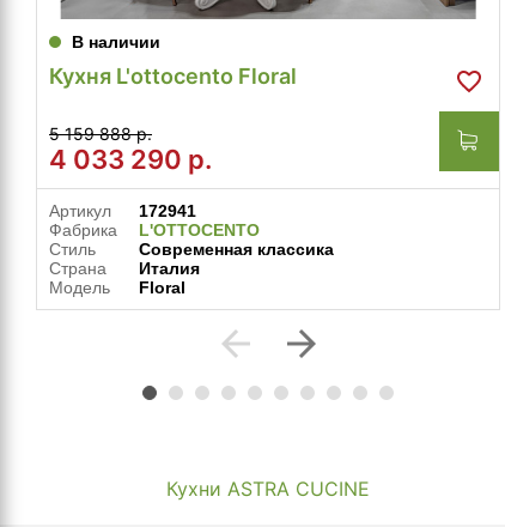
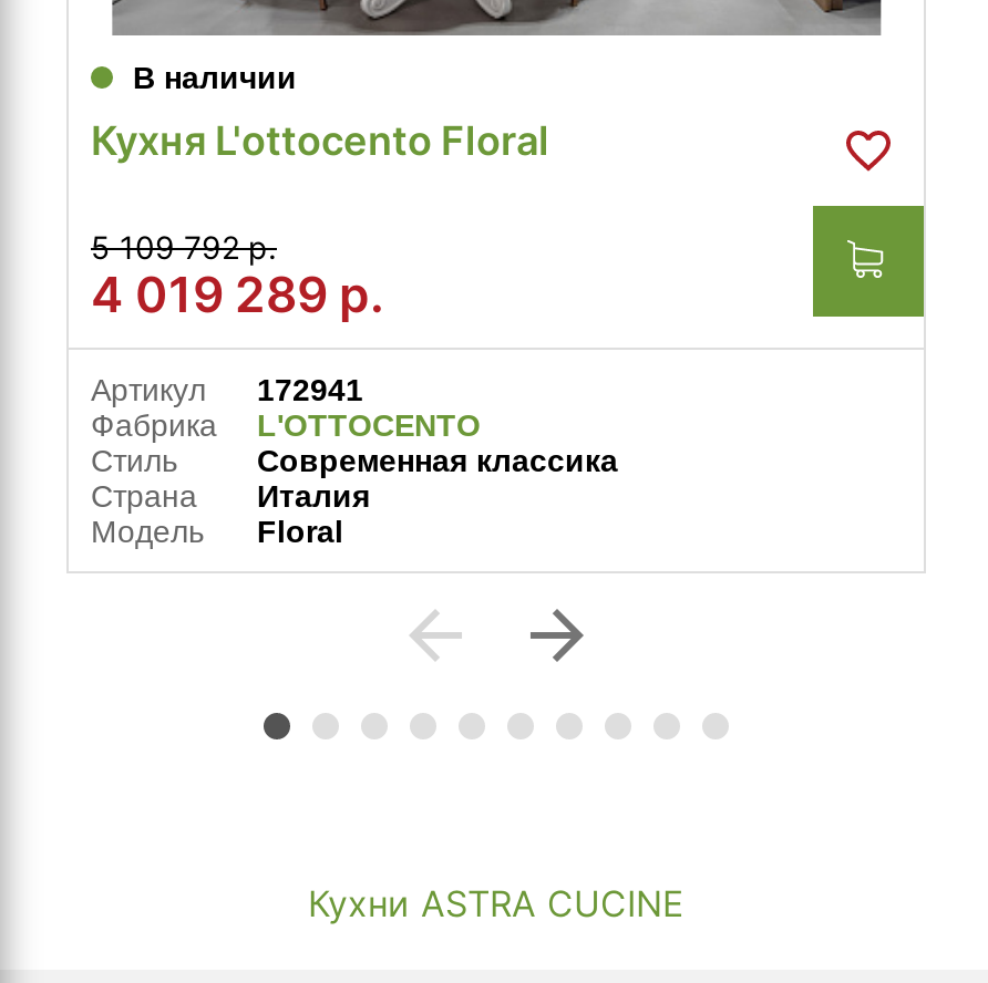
[49,123,152,143] 5 159 888 р. -> [91,227,277,265] 5 109 792 р.
[49,143,212,174] 4 033 290 р. -> [91,265,383,322] 4 019 289 р.

